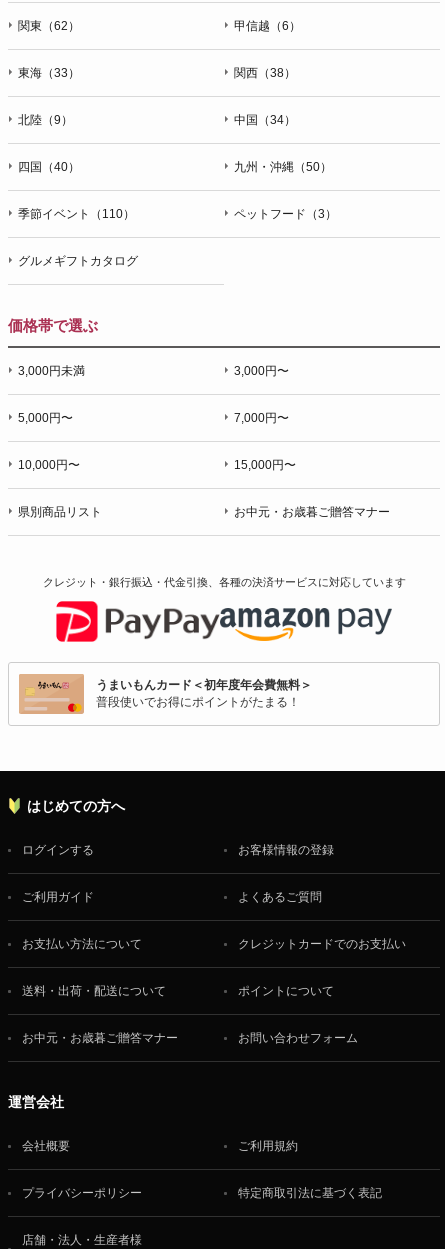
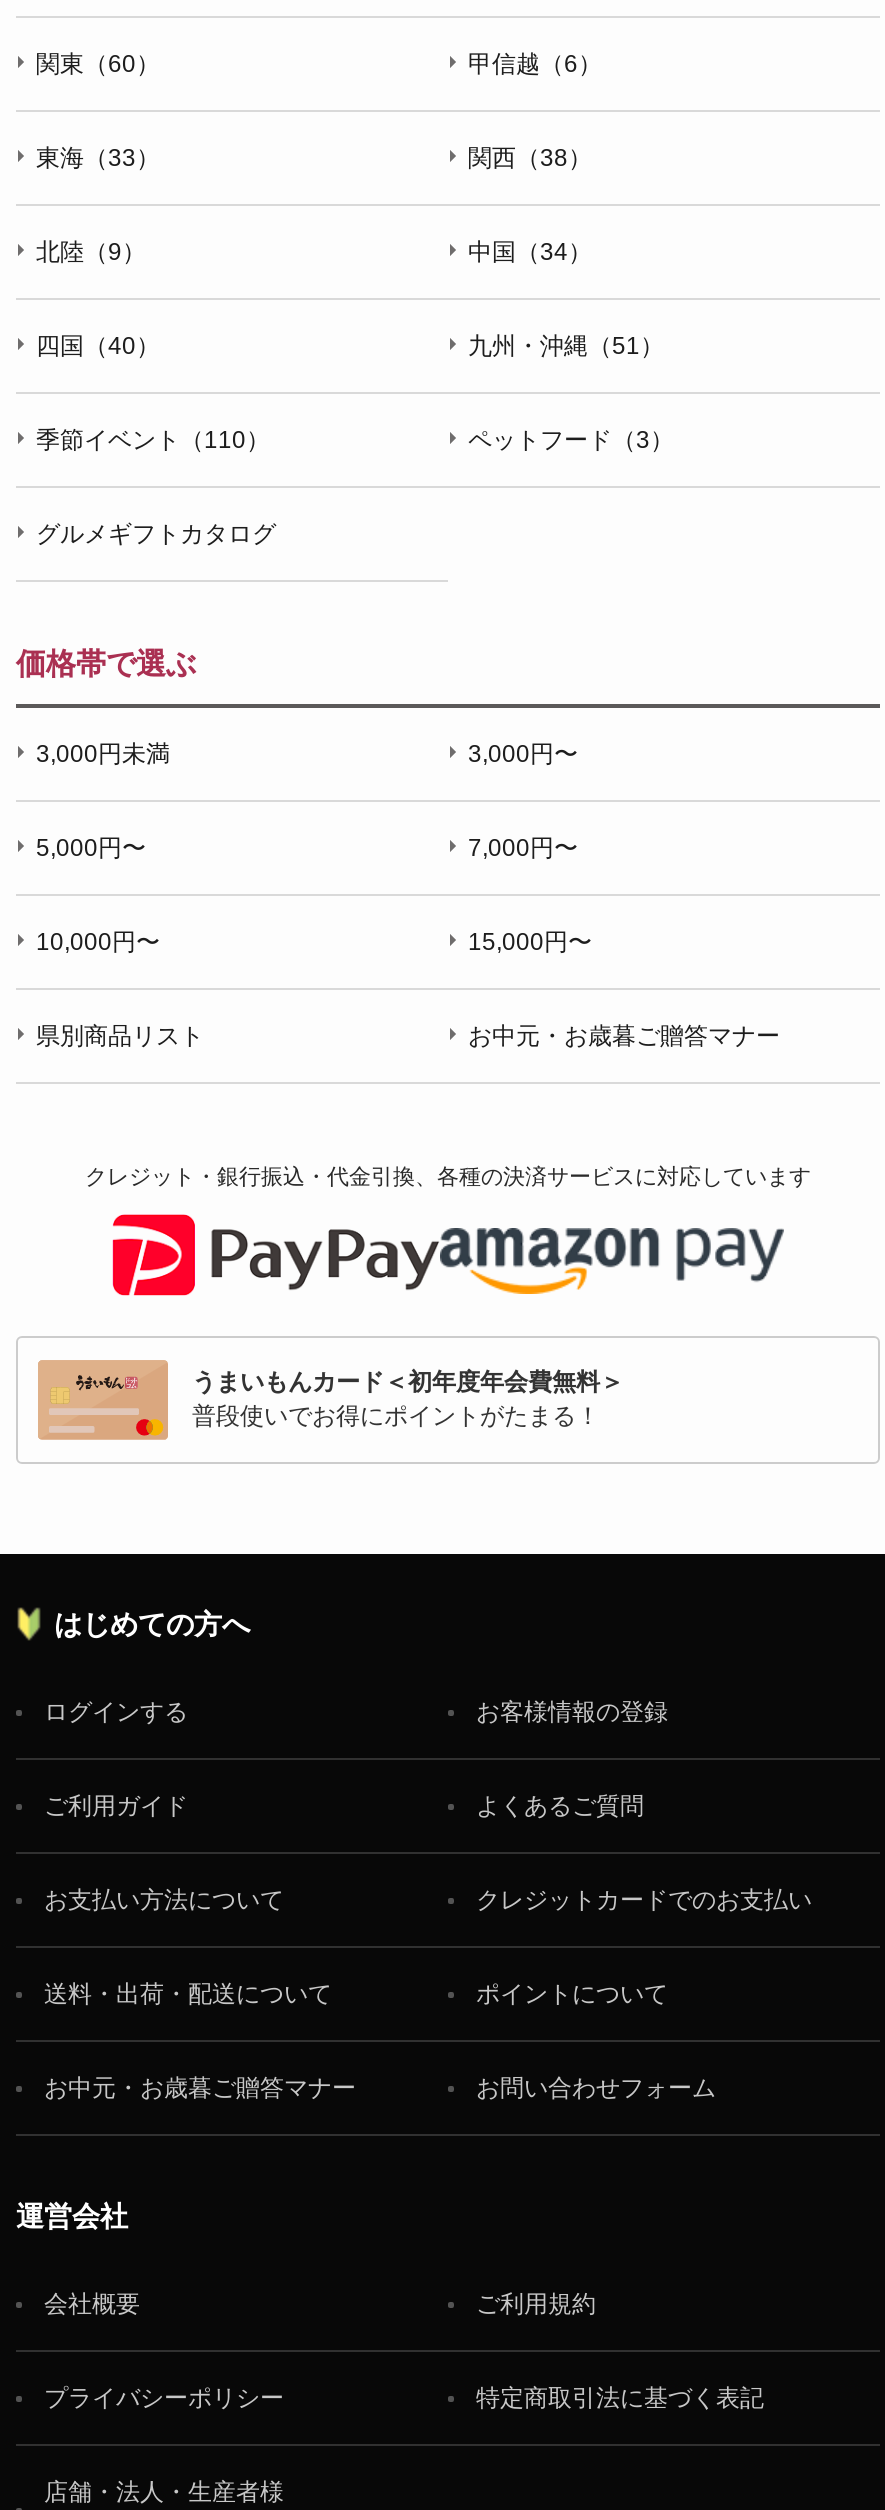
[18,19,80,33] 関東（62） -> [36,49,160,77] 関東（60）
[234,160,332,174] 九州・沖縄（50） -> [468,331,664,359] 九州・沖縄（51）

